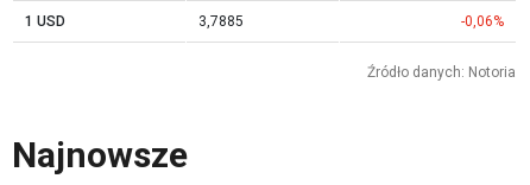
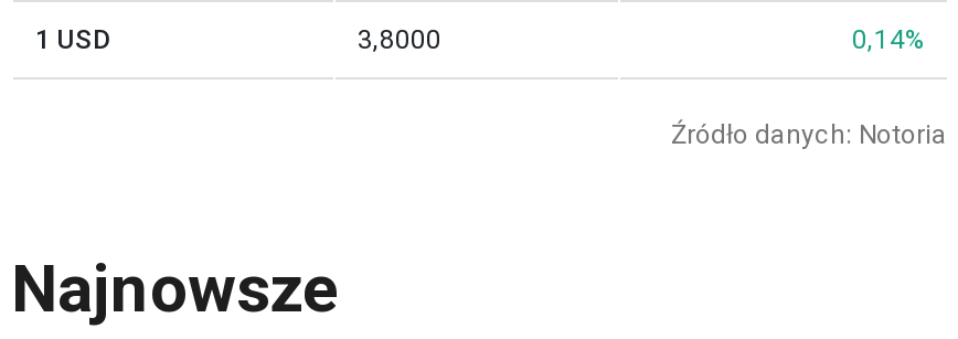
[198,13,244,30] 3,7885 -> [358,24,441,55] 3,8000
[461,13,504,30] -0,06% -> [852,24,925,55] 0,14%

